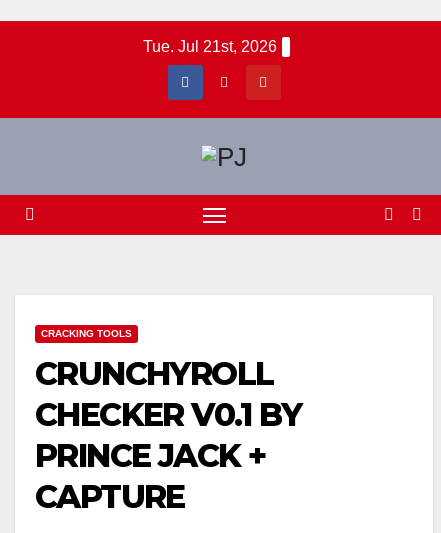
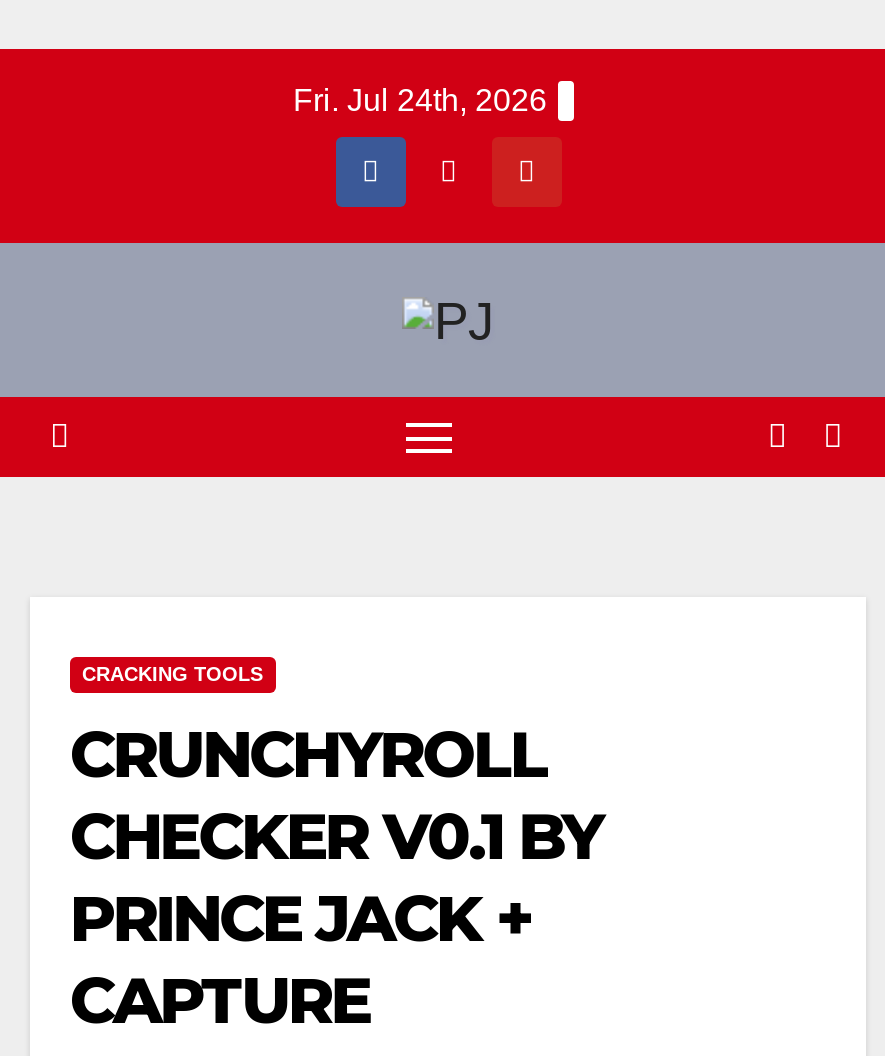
[143,38,277,55] Tue. Jul 21st, 2026 -> [293,83,547,117] Fri. Jul 24th, 2026

